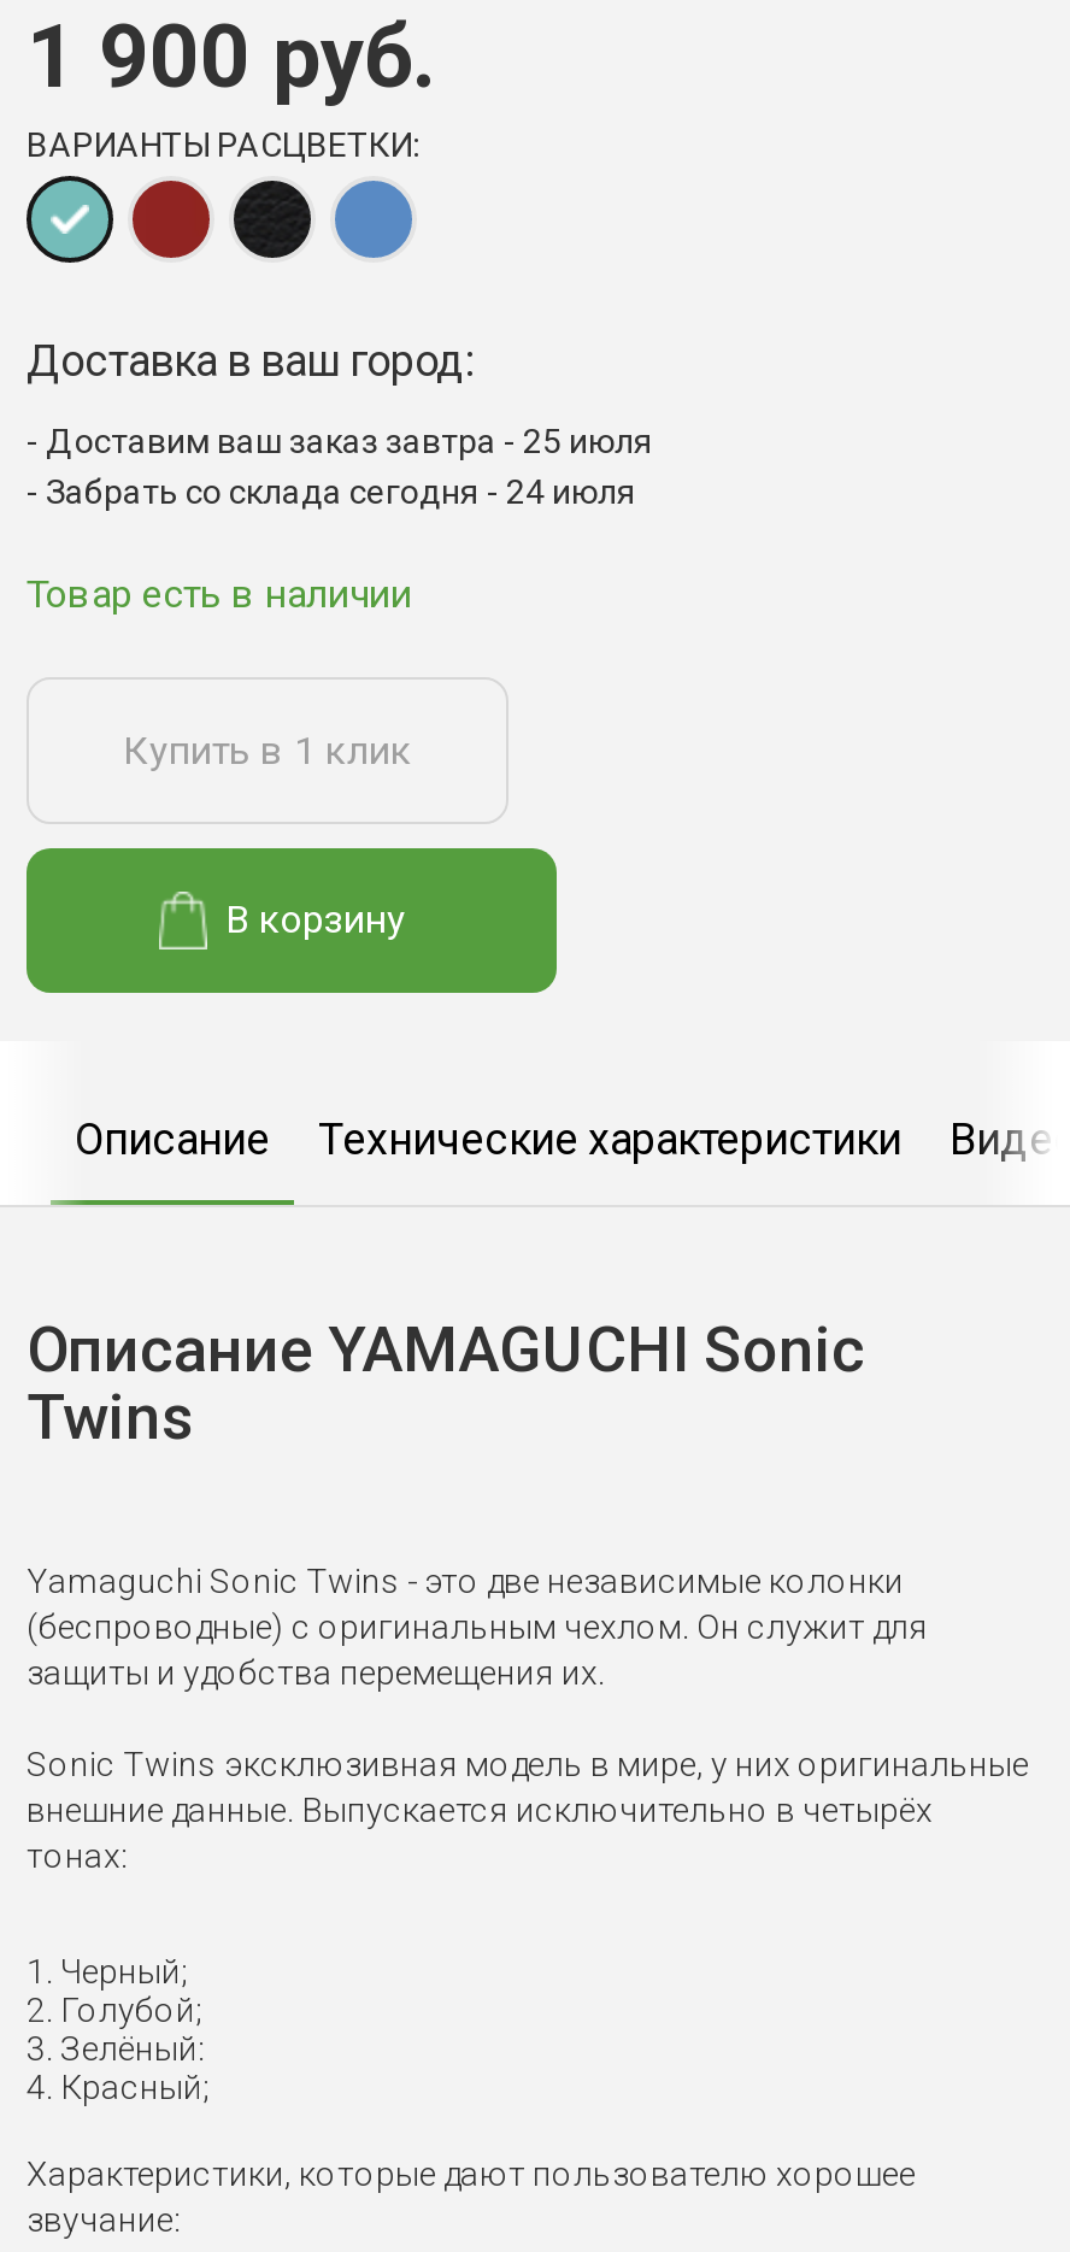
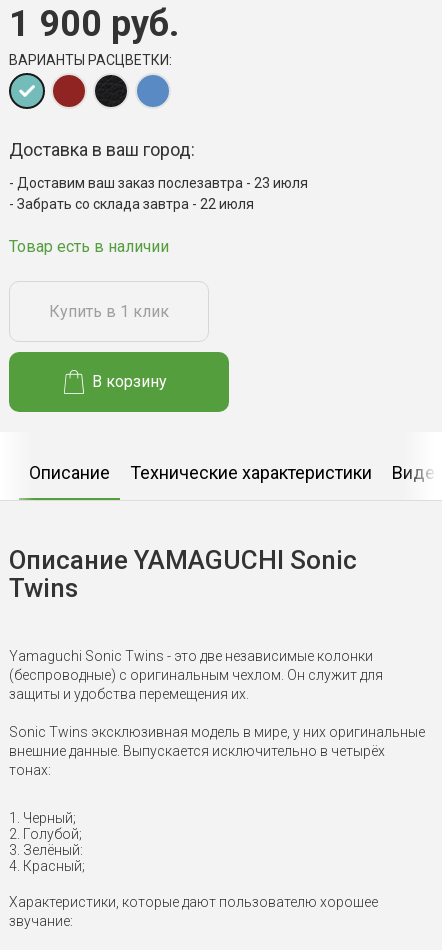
[46,423,653,461] Доставим ваш заказ завтра - 25 июля -> [17,175,308,191] Доставим ваш заказ послезавтра - 23 июля
[46,473,636,512] Забрать со склада сегодня - 24 июля -> [17,196,254,212] Забрать со склада завтра - 22 июля

